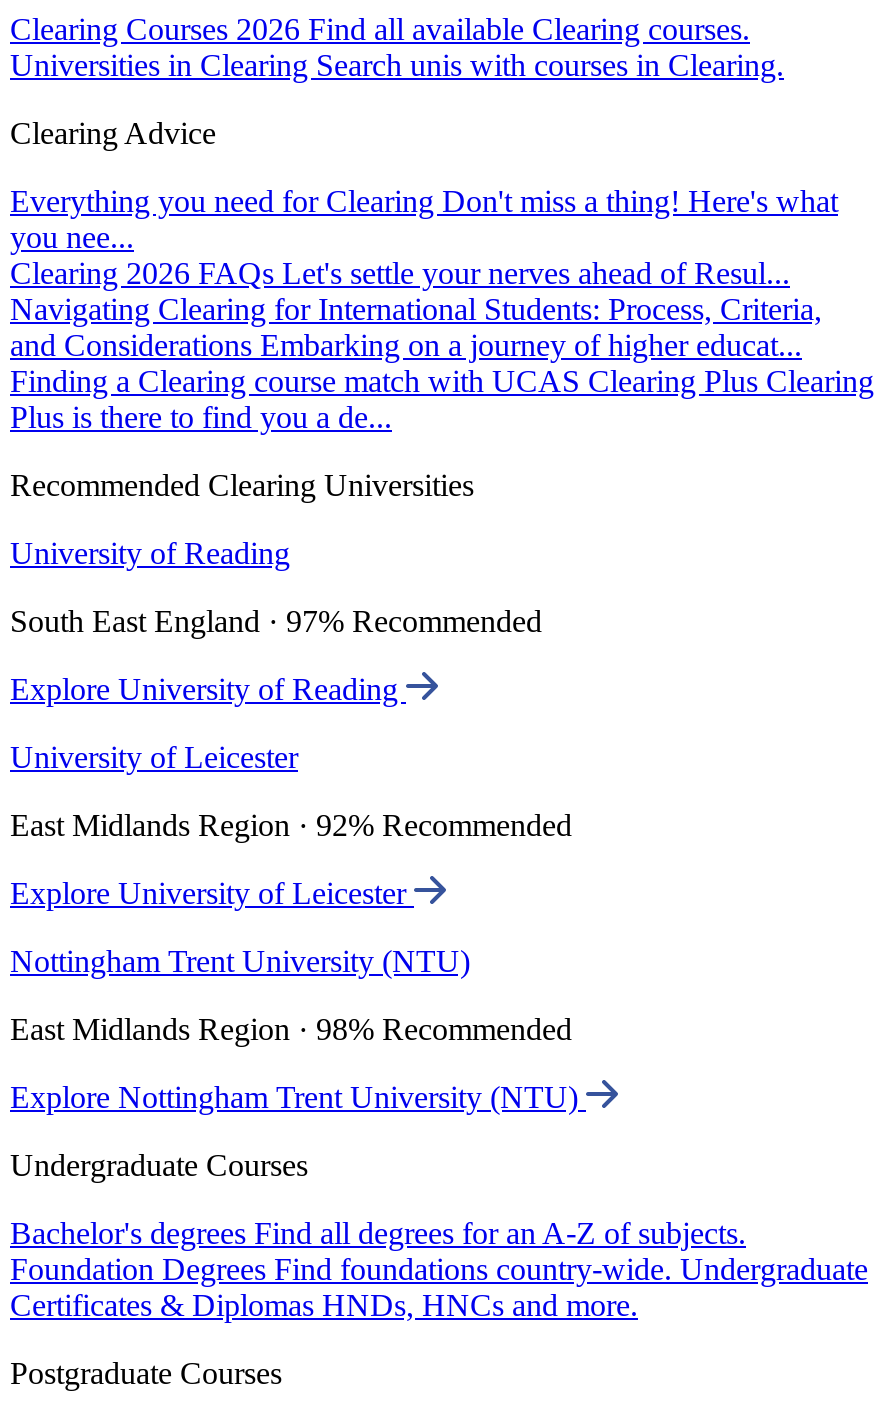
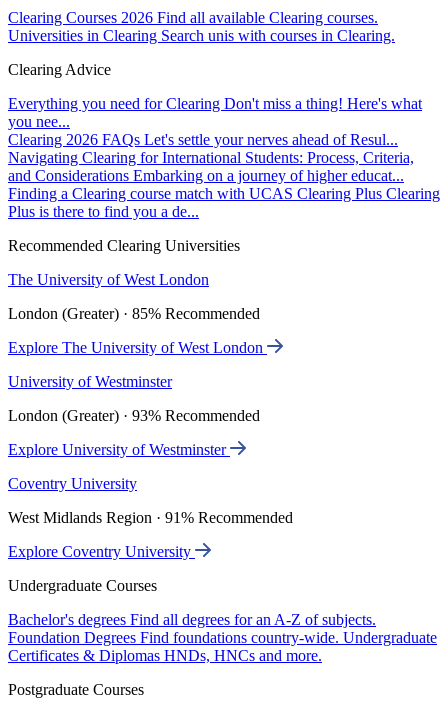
[10,536,290,570] University of Reading -> [8,271,209,288] The University of West London
[10,604,542,638] South East England · 97% Recommended -> [8,305,260,322] London (Greater) · 85% Recommended
[10,672,406,706] Explore University of Reading -> [8,339,267,356] Explore The University of West London
[10,740,298,774] University of Leicester -> [8,373,172,390] University of Westminster
[10,808,572,842] East Midlands Region · 92% Recommended -> [8,407,260,424] London (Greater) · 93% Recommended
[10,876,414,910] Explore University of Leicester -> [8,441,230,458] Explore University of Westminster
[10,944,470,978] Nottingham Trent University (NTU) -> [8,475,137,492] Coventry University
[10,1012,572,1046] East Midlands Region · 98% Recommended -> [8,509,293,526] West Midlands Region · 91% Recommended
[10,1080,586,1114] Explore Nottingham Trent University (NTU) -> [8,543,195,560] Explore Coventry University

